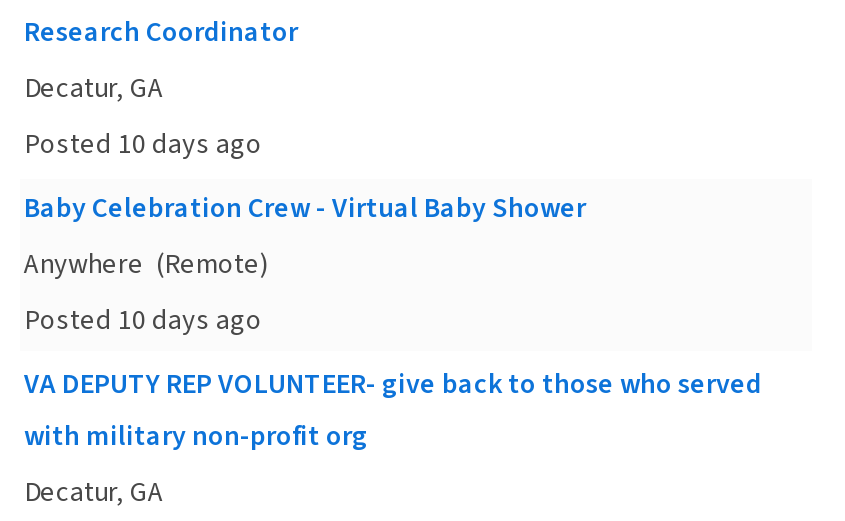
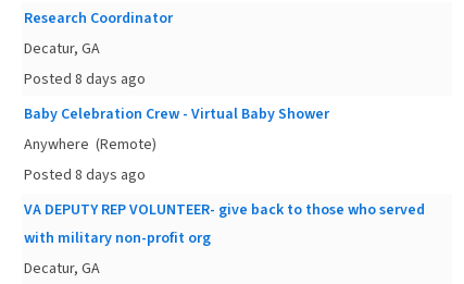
[24,125,262,165] Posted 10 days ago -> [24,69,146,90] Posted 8 days ago
[24,301,262,341] Posted 10 days ago -> [24,164,146,186] Posted 8 days ago

